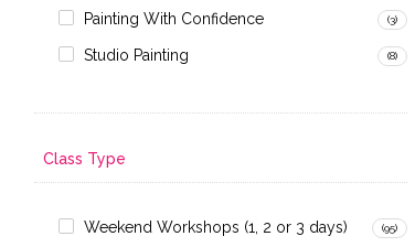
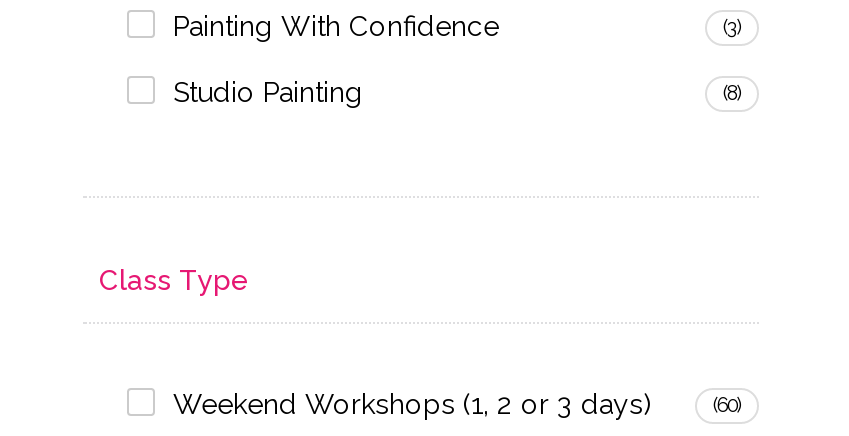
[382,222,397,234] (95) -> [713,394,741,416] (60)

